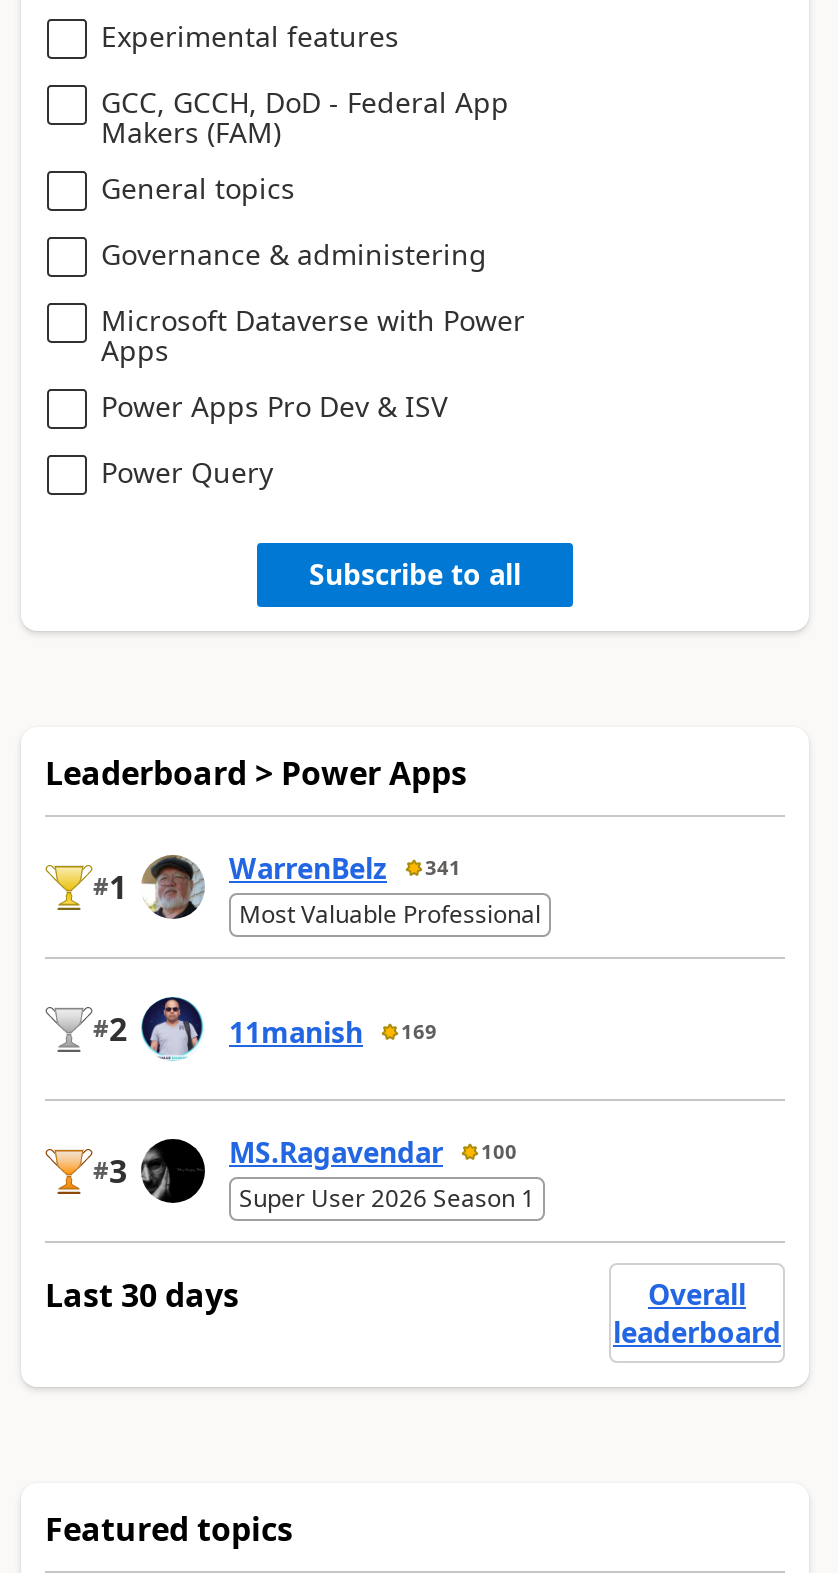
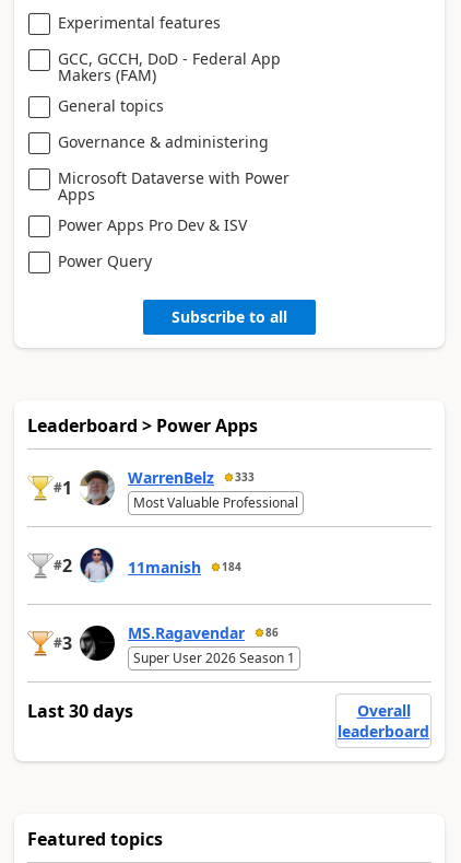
[229,848,461,886] WarrenBelz 341 -> [128,467,255,488] WarrenBelz 333
[229,1012,437,1050] 11manish 169 -> [128,556,241,577] 11manish 184
[229,1132,517,1170] MS.Ragavendar 100 -> [128,622,279,643] MS.Ragavendar 86

